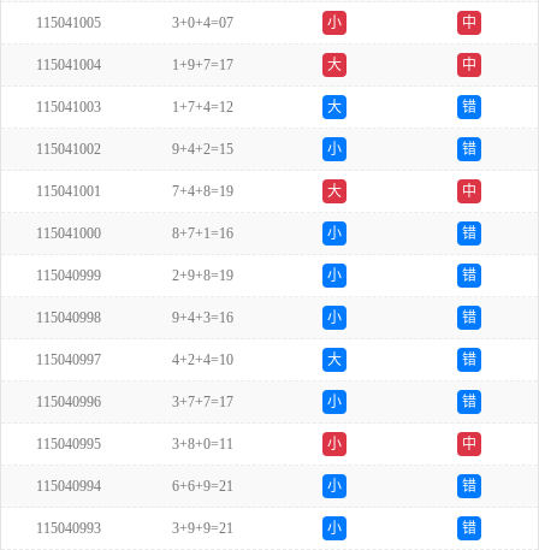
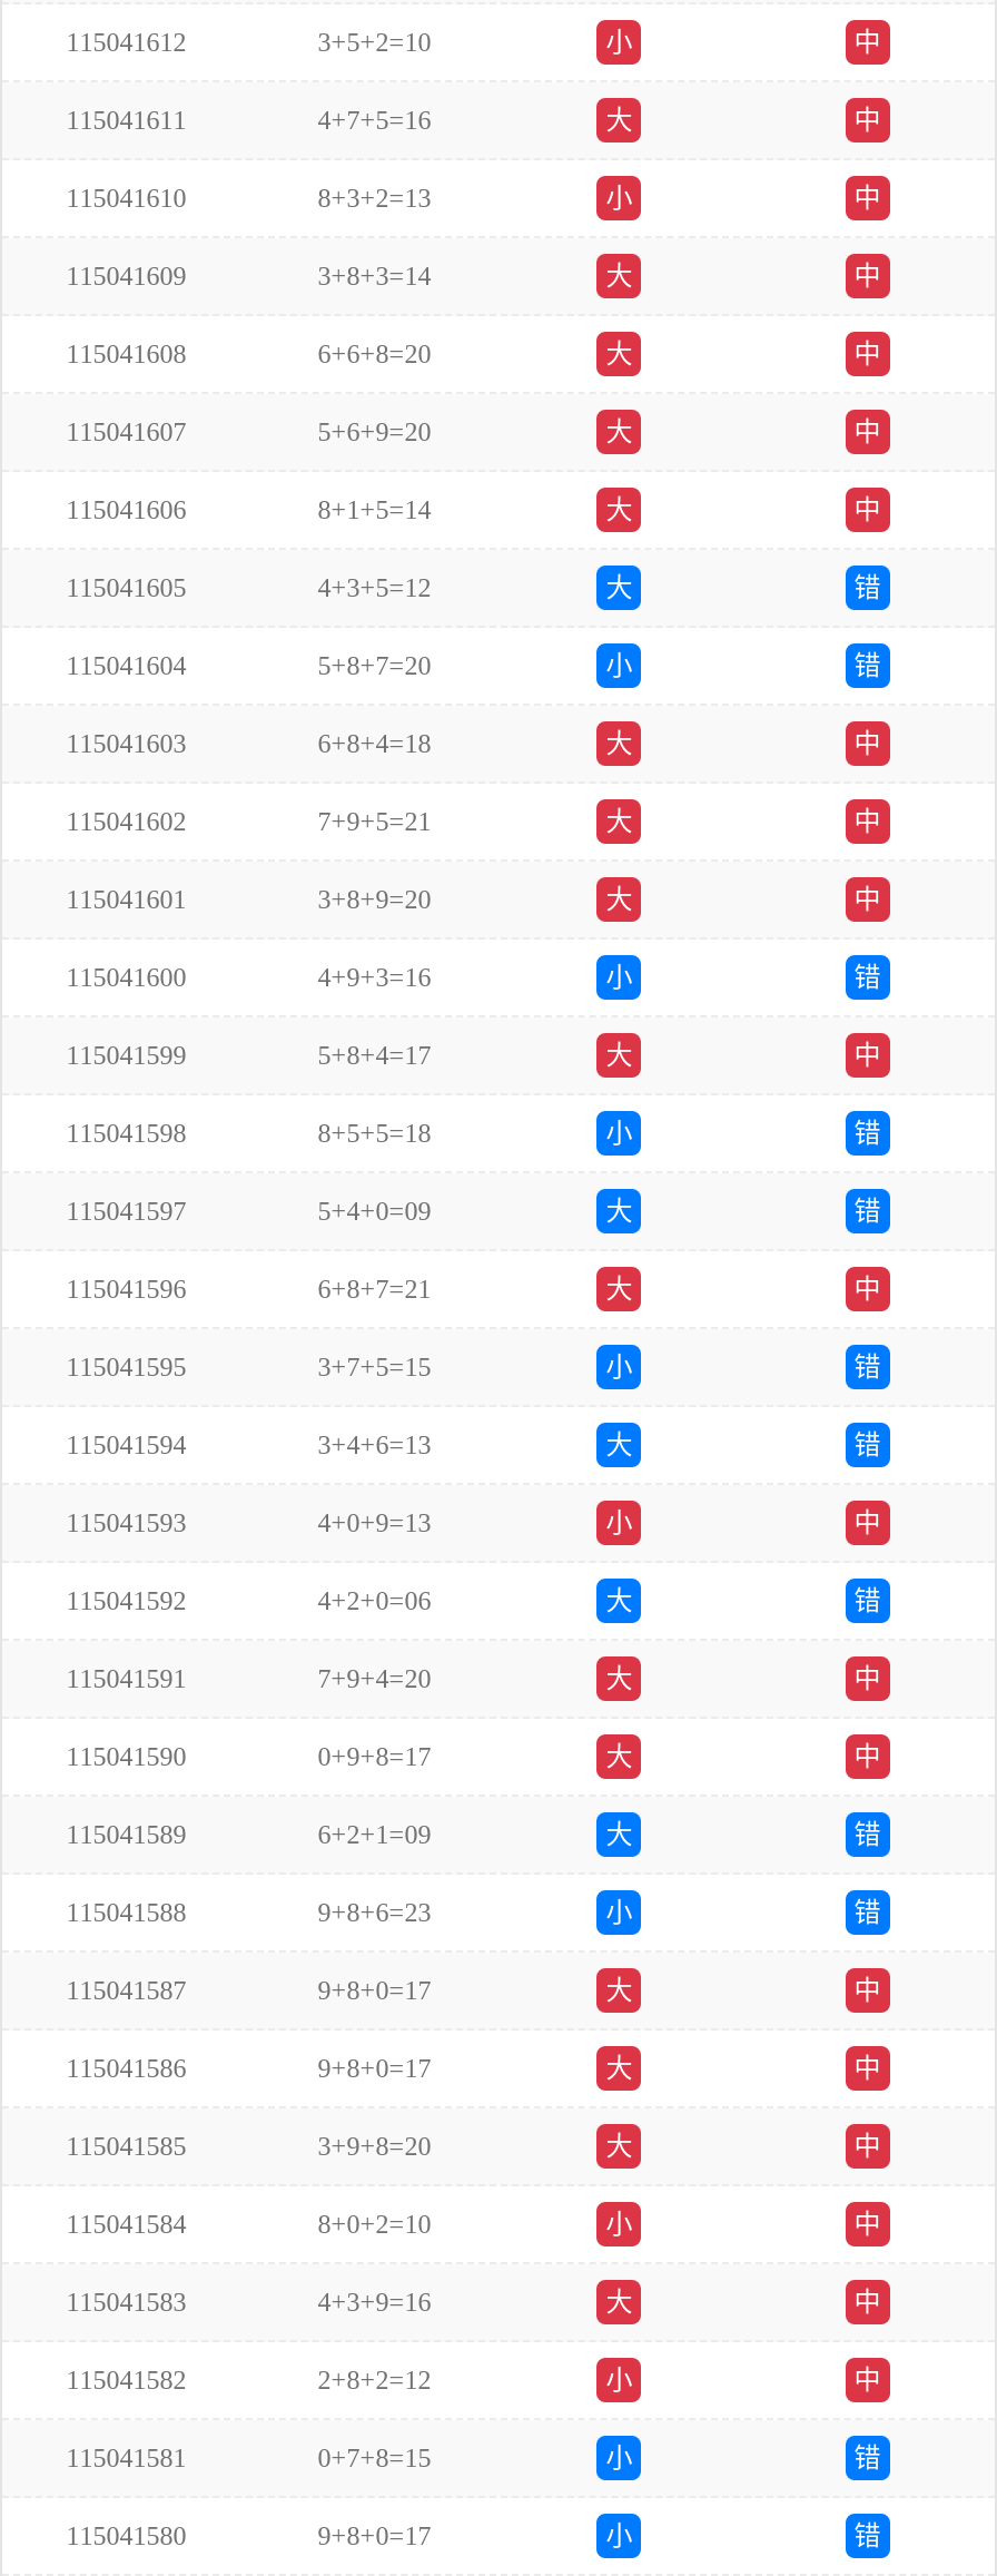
[36,14,101,31] 115041005 -> [66,27,186,58] 115041612
[172,14,233,31] 3+0+4=07 -> [318,27,431,58] 3+5+2=10
[36,57,101,73] 115041004 -> [66,105,186,136] 115041611
[172,57,233,73] 1+9+7=17 -> [318,105,431,136] 4+7+5=16
[36,99,233,116] 115041003 | 1+7+4=12 -> [66,183,881,603] 115041610 | 8+3+2=13 | 小 | 中 | 115041609 | 3+8+3=14 | 大 | 中 | 115041608 | 6+6+8=20 | 大 | 中 | 115041607 | 5+6+9=20 | 大 | 中 | 115041606 | 8+1+5=14 | 大 | 中 | 115041605 | 4+3+5=12
[36,141,101,158] 115041002 -> [66,650,186,681] 115041604
[172,141,233,158] 9+4+2=15 -> [318,650,431,681] 5+8+7=20
[36,183,101,200] 115041001 -> [66,728,186,759] 115041603
[172,183,233,200] 7+4+8=19 -> [318,728,431,759] 6+8+4=18
[36,225,233,242] 115041000 | 8+7+1=16 -> [66,806,881,993] 115041602 | 7+9+5=21 | 大 | 中 | 115041601 | 3+8+9=20 | 大 | 中 | 115041600 | 4+9+3=16
[36,267,233,284] 115040999 | 2+9+8=19 -> [66,1040,881,1149] 115041599 | 5+8+4=17 | 大 | 中 | 115041598 | 8+5+5=18
[36,309,233,326] 115040998 | 9+4+3=16 -> [66,1196,881,1383] 115041597 | 5+4+0=09 | 大 | 错 | 115041596 | 6+8+7=21 | 大 | 中 | 115041595 | 3+7+5=15
[36,351,101,368] 115040997 -> [66,1429,186,1461] 115041594
[172,351,233,368] 4+2+4=10 -> [318,1429,431,1461] 3+4+6=13
[36,394,233,410] 115040996 | 3+7+7=17 -> [66,1507,881,1928] 115041593 | 4+0+9=13 | 小 | 中 | 115041592 | 4+2+0=06 | 大 | 错 | 115041591 | 7+9+4=20 | 大 | 中 | 115041590 | 0+9+8=17 | 大 | 中 | 115041589 | 6+2+1=09 | 大 | 错 | 115041588 | 9+8+6=23
[36,436,233,453] 115040995 | 3+8+0=11 -> [66,1975,881,2240] 115041587 | 9+8+0=17 | 大 | 中 | 115041586 | 9+8+0=17 | 大 | 中 | 115041585 | 3+9+8=20 | 大 | 中 | 115041584 | 8+0+2=10
[36,478,233,495] 115040994 | 6+6+9=21 -> [66,2287,881,2474] 115041583 | 4+3+9=16 | 大 | 中 | 115041582 | 2+8+2=12 | 小 | 中 | 115041581 | 0+7+8=15
[36,520,101,537] 115040993 -> [66,2520,186,2552] 115041580
[172,520,233,537] 3+9+9=21 -> [318,2520,431,2552] 9+8+0=17

